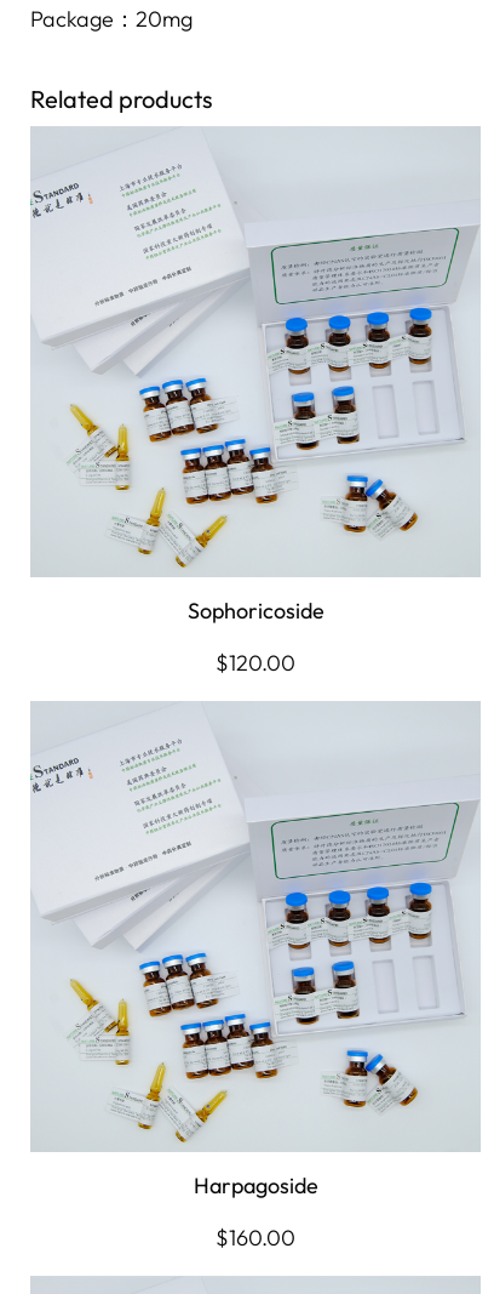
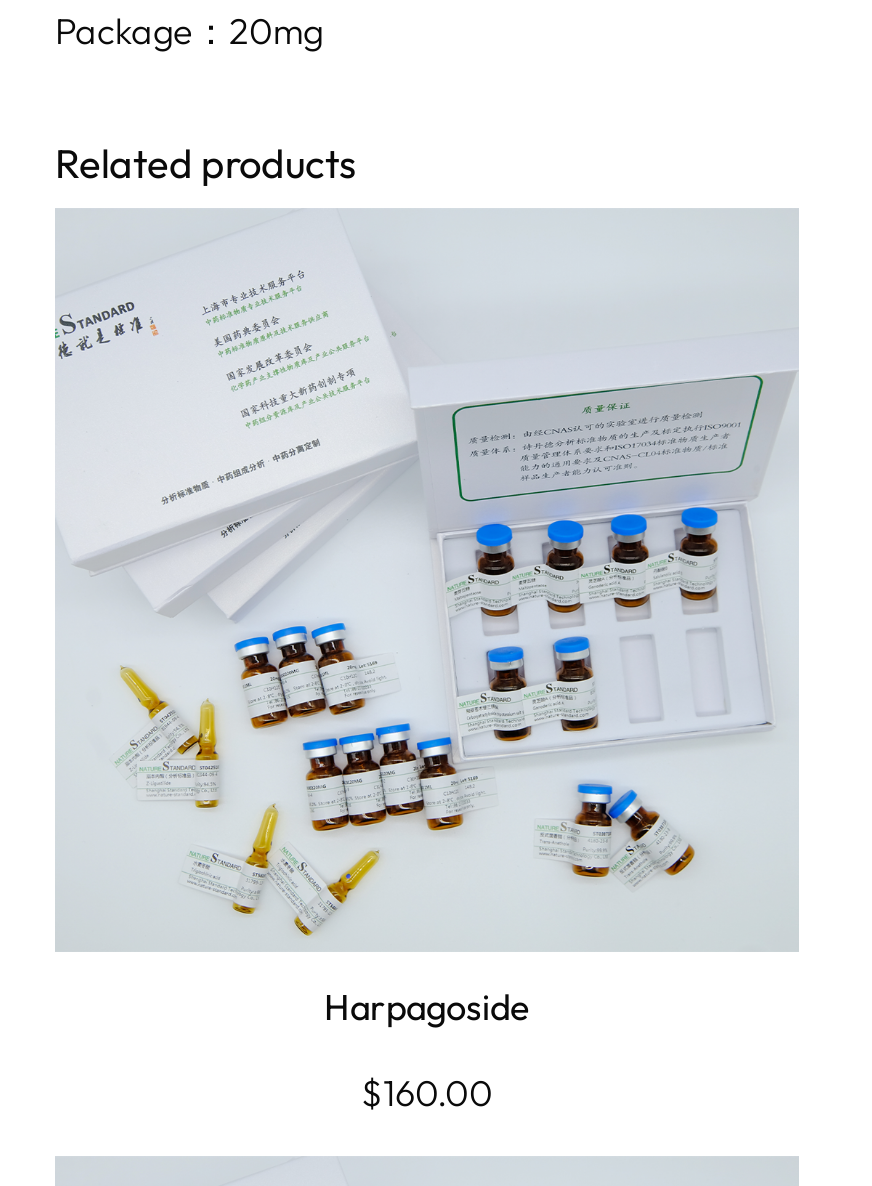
[187,596,324,676] Sophoricoside | $120.00 -> none

